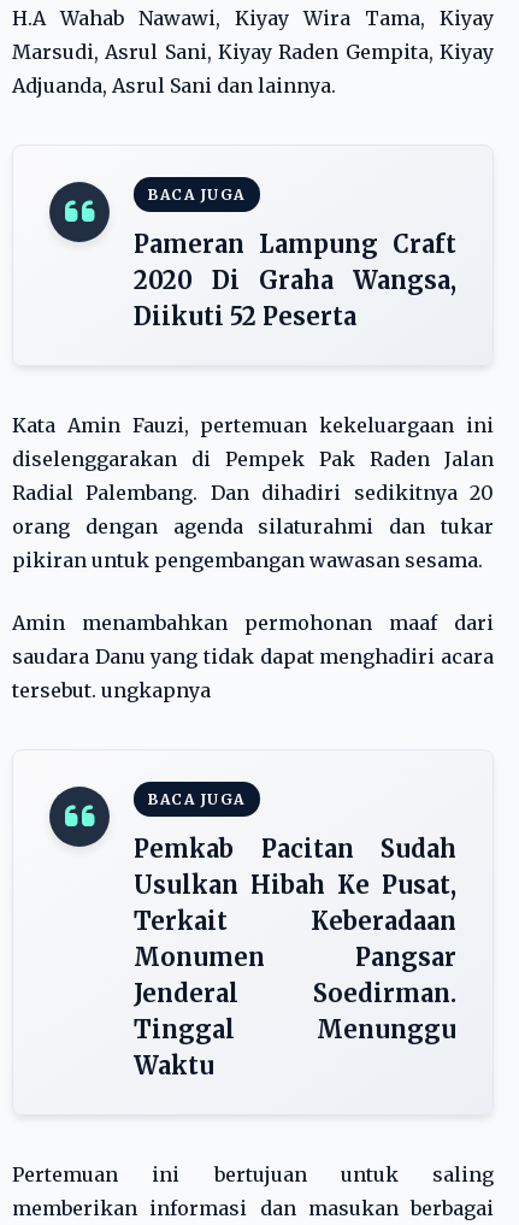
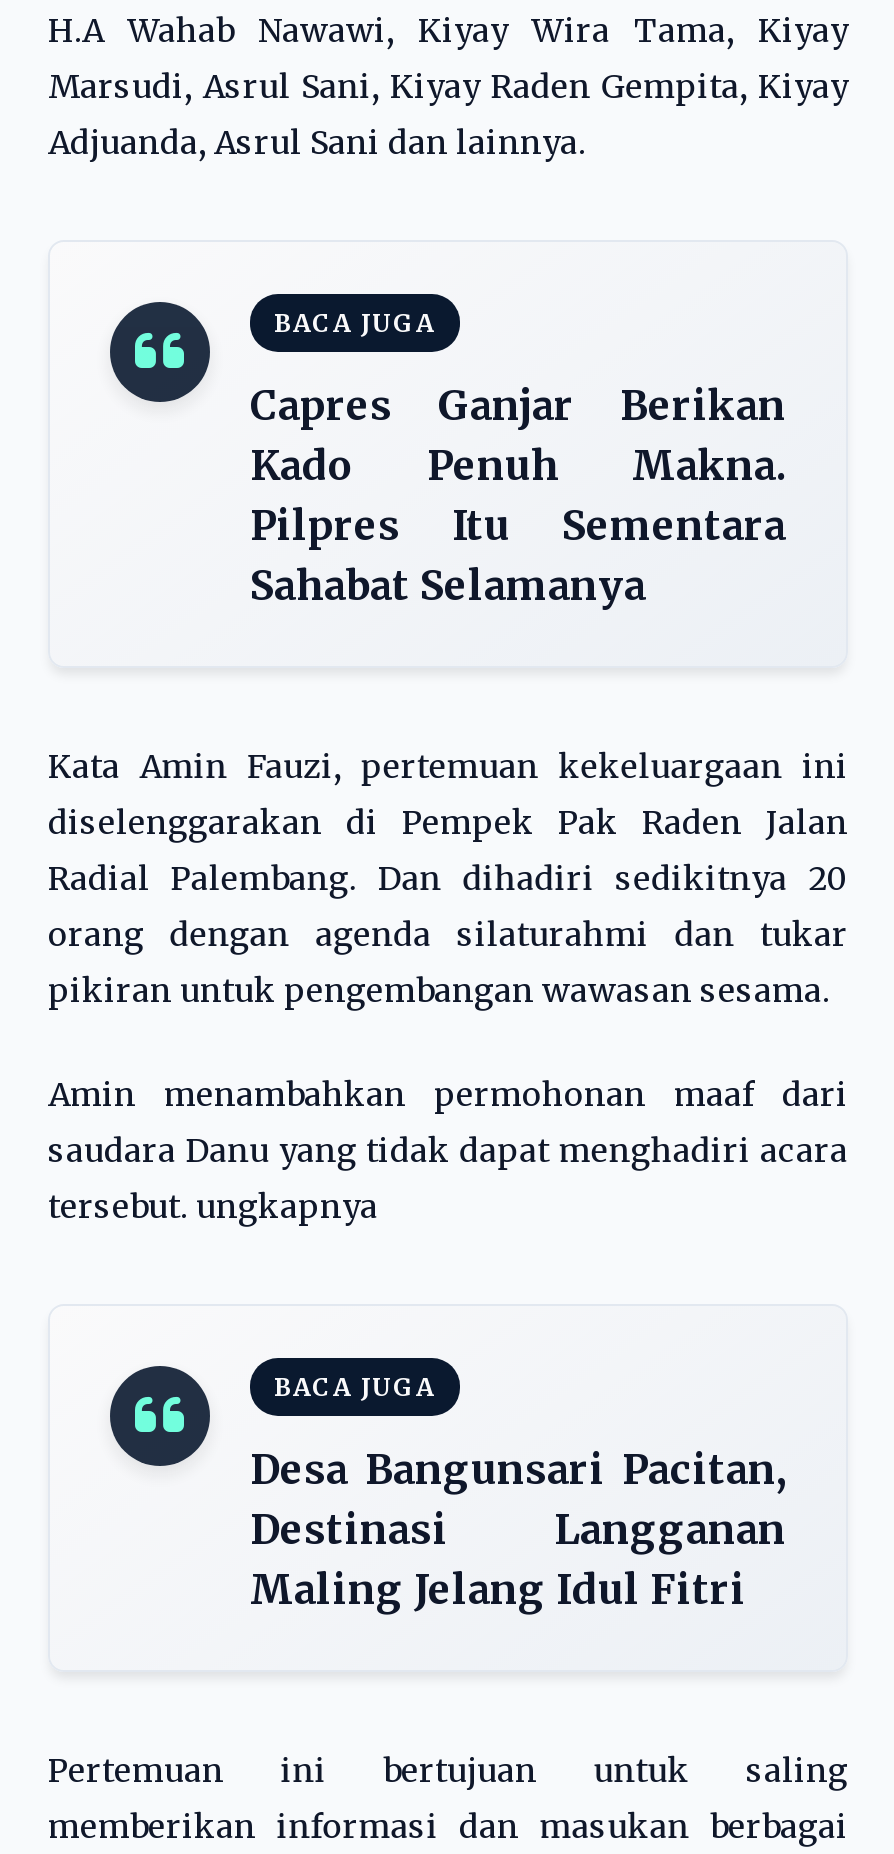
[134,229,456,331] Pameran Lampung Craft | 2020 Di Graha Wangsa, | Diikuti 52 Peserta -> [250,380,786,610] Capres Ganjar Berikan | Kado Penuh Makna. | Pilpres Itu Sementara | Sahabat Selamanya
moved [12,413,494,808] -> [48,746,848,1402]: Kata Amin Fauzi, pertemuan kekeluargaan ini | diselenggarakan di Pempek Pak Raden Jalan | Radial Palembang. Dan dihadiri sedikitnya 20 | ... | tersebut. ungkapnya | BACA JUGA
[134,834,456,1080] Pemkab Pacitan Sudah | Usulkan Hibah Ke Pusat, | Terkait Keberadaan | Monumen Pangsar | Jenderal Soedirman. | Tinggal Menunggu | Waktu -> [250,1444,786,1614] Desa Bangunsari Pacitan, | Destinasi Langganan | Maling Jelang Idul Fitri

